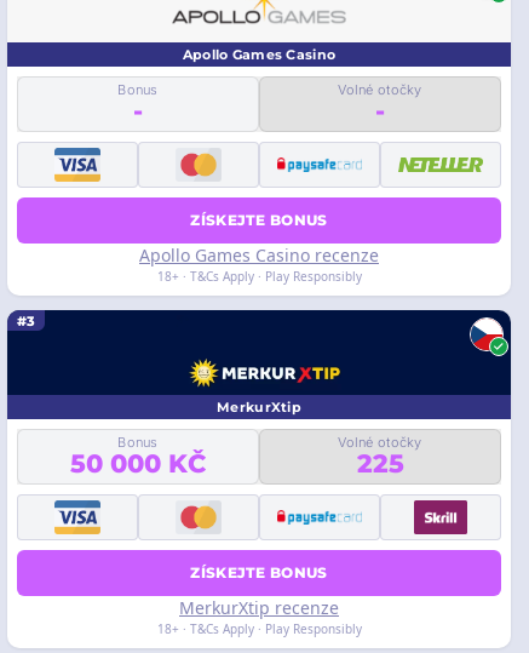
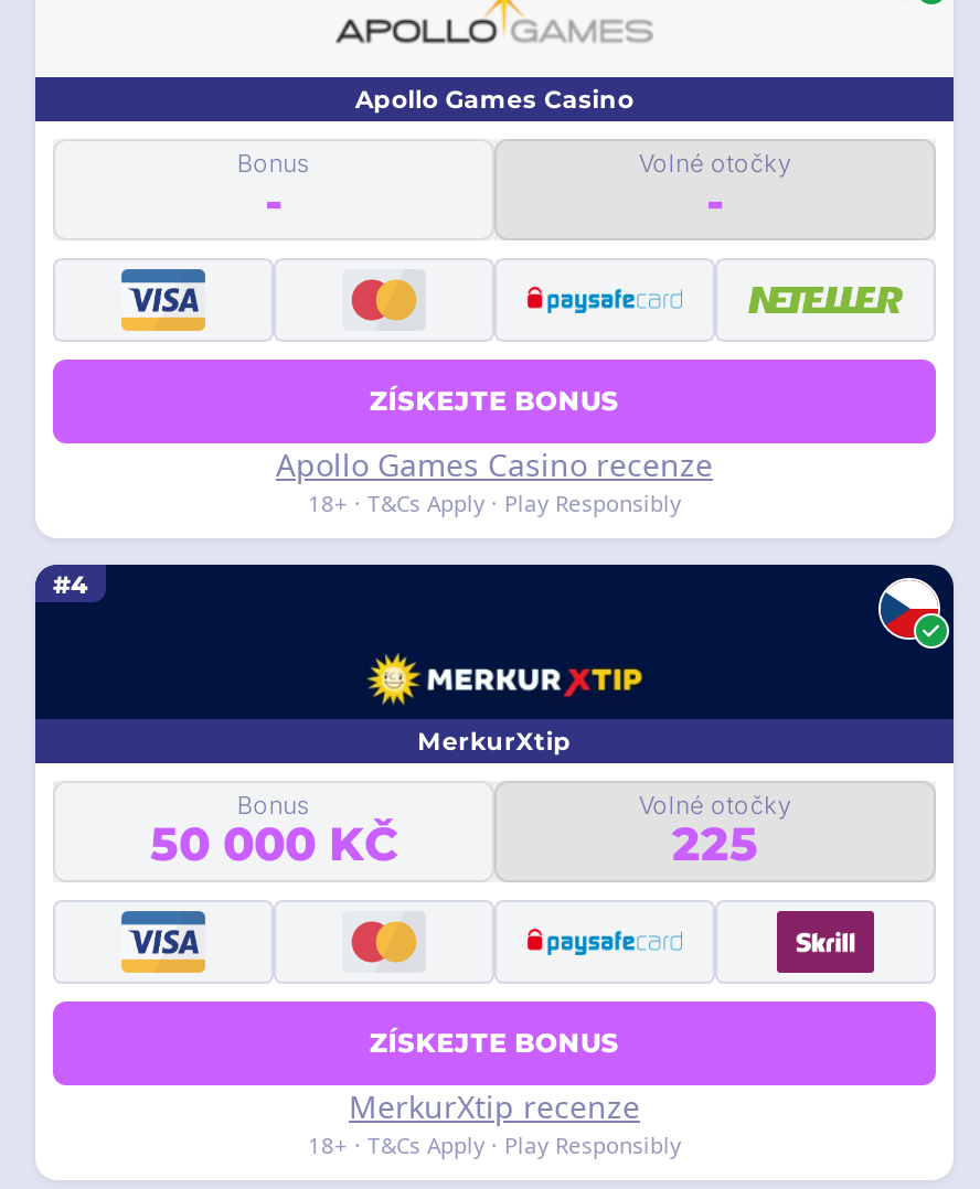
[17,313,35,330] #3 -> [53,569,88,600] #4

